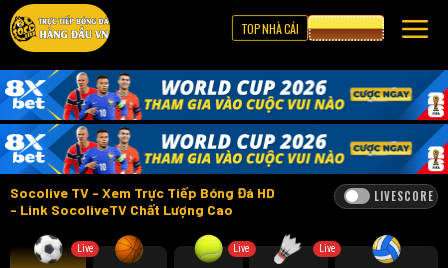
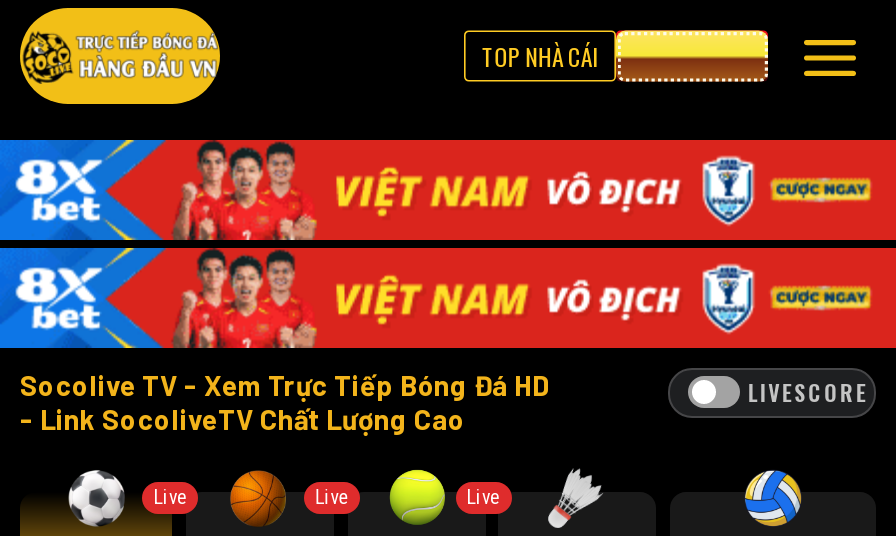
[4,69,445,175] [image] -> [10,138,890,350] [image]
[319,242,336,253] Live -> none
none -> [314,485,348,507] Live

